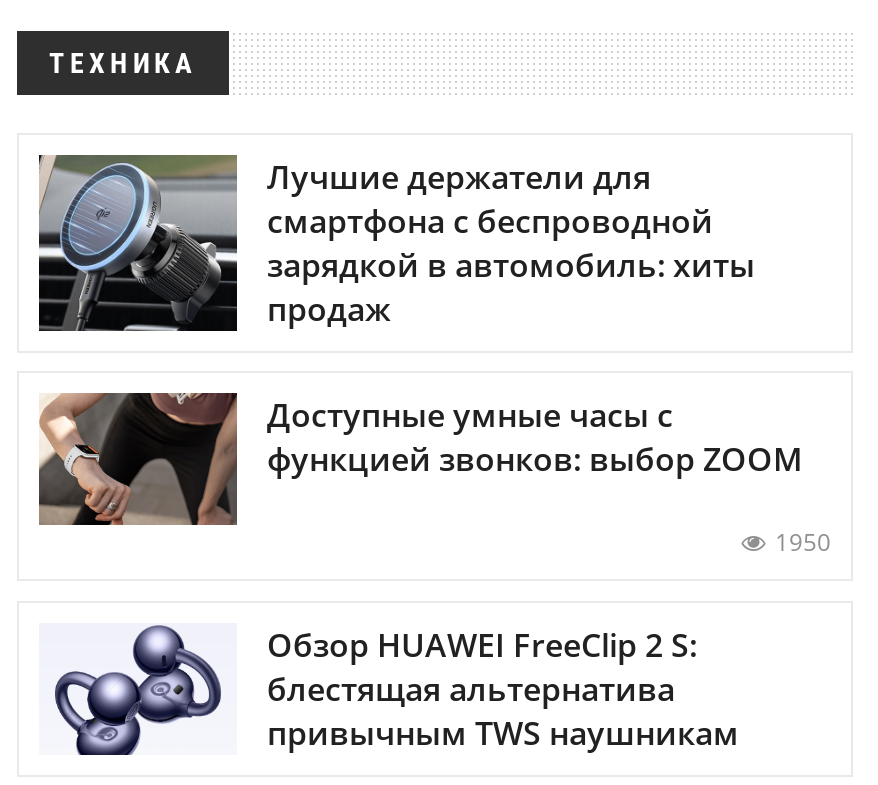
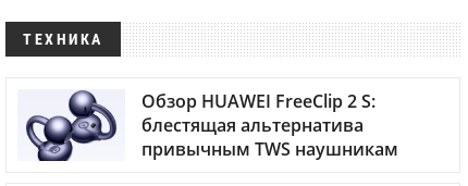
[37,153,831,560] [image] | Лучшие держатели для | смартфона с беспроводной | зарядкой в автомобиль: хиты | продаж | Доступные умные часы с | функцией звонков: выбор ZOOM | 1950 -> none
[37,391,239,527] [image] -> none

